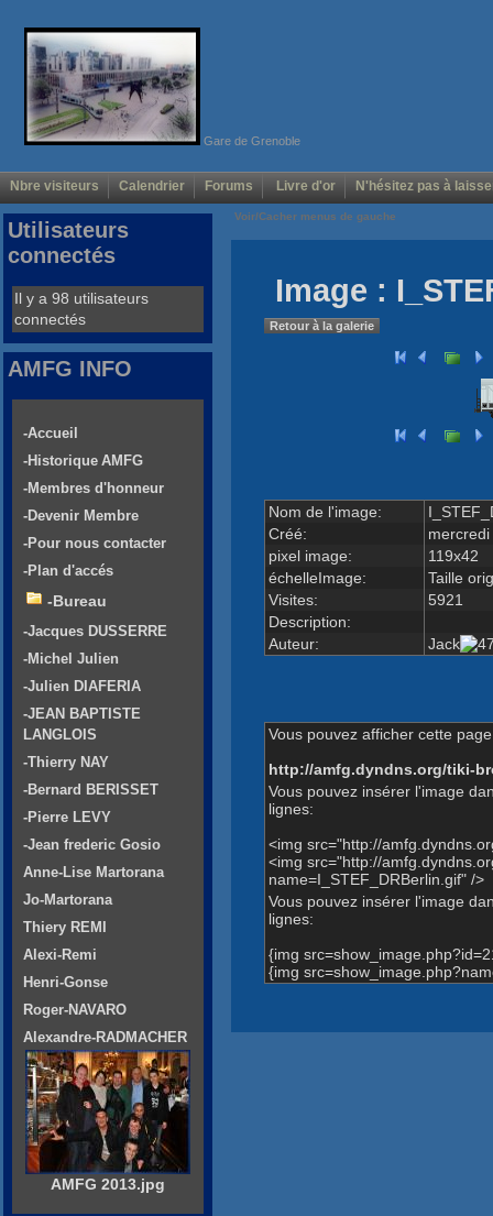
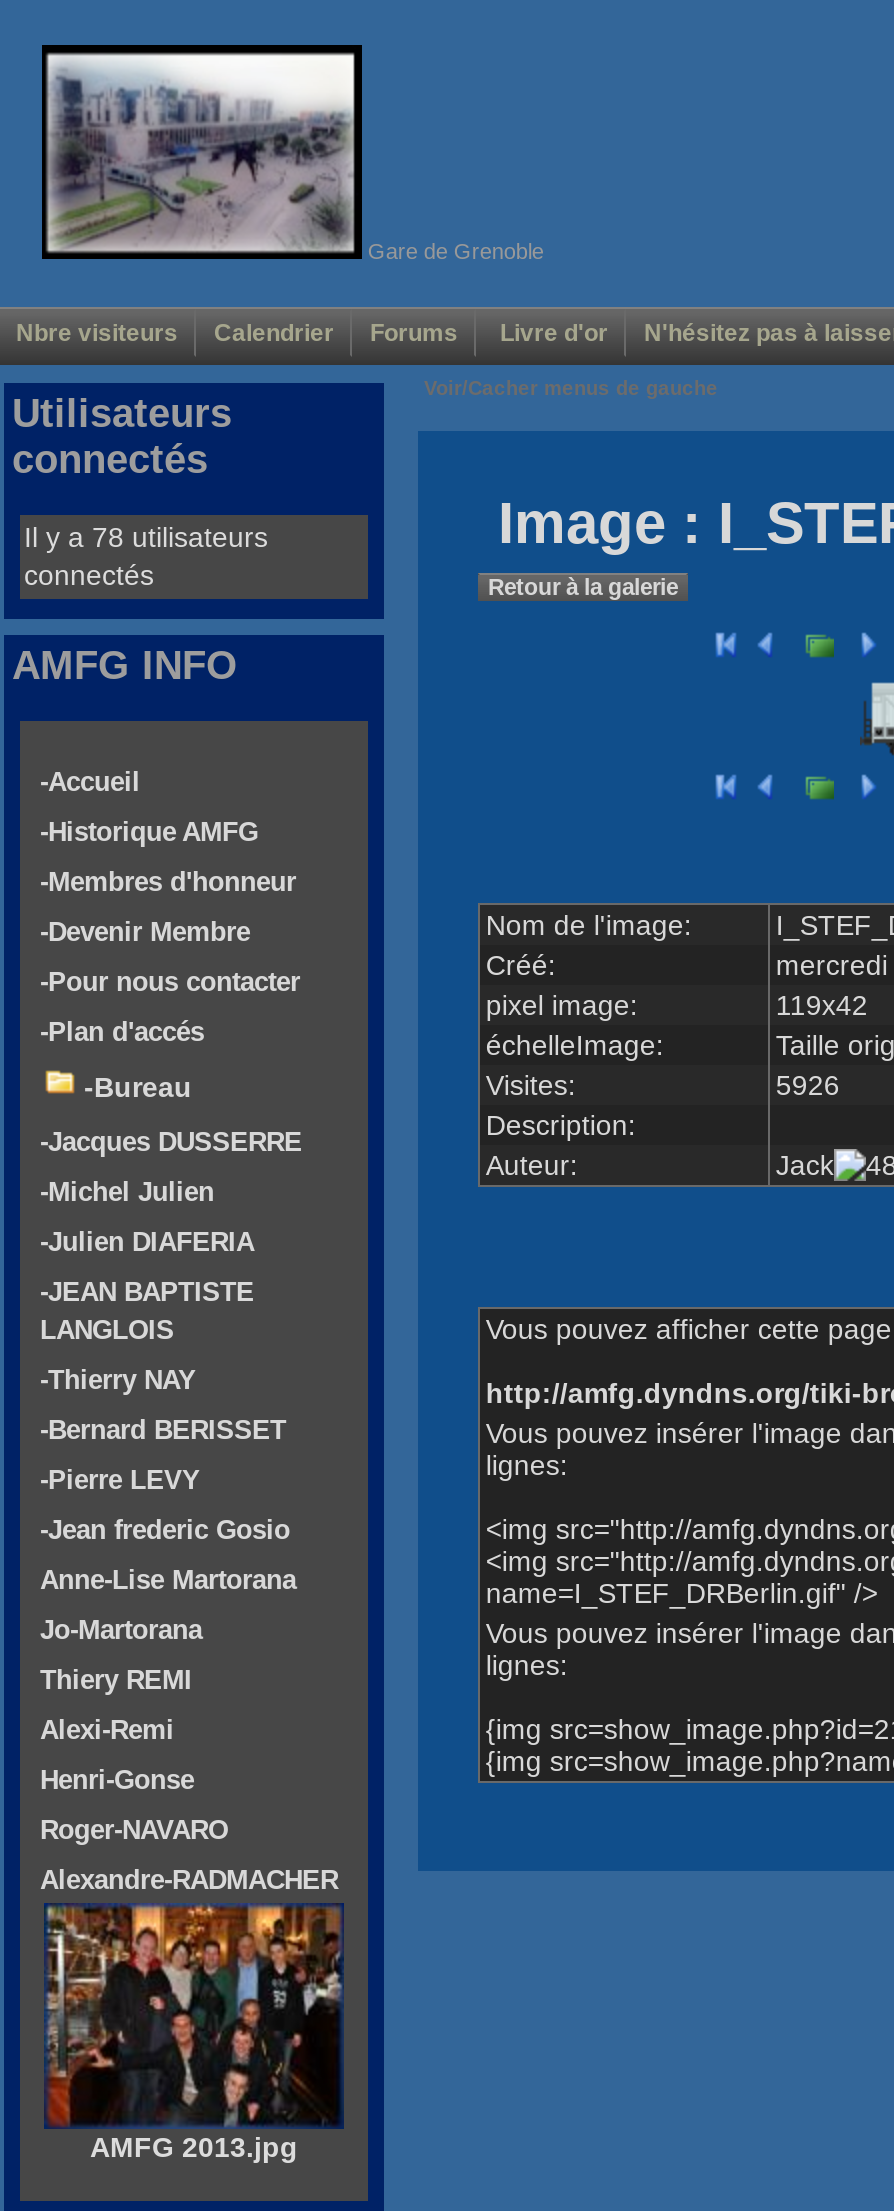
[14,290,149,308] Il y a 98 utilisateurs -> [24,522,268,554] Il y a 78 utilisateurs
[428,591,463,608] 5921 -> [776,1068,840,1100] 5926

